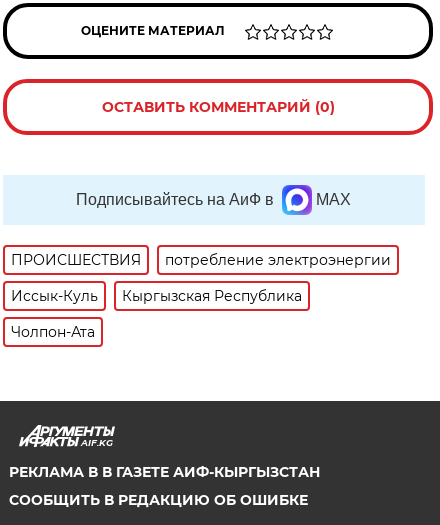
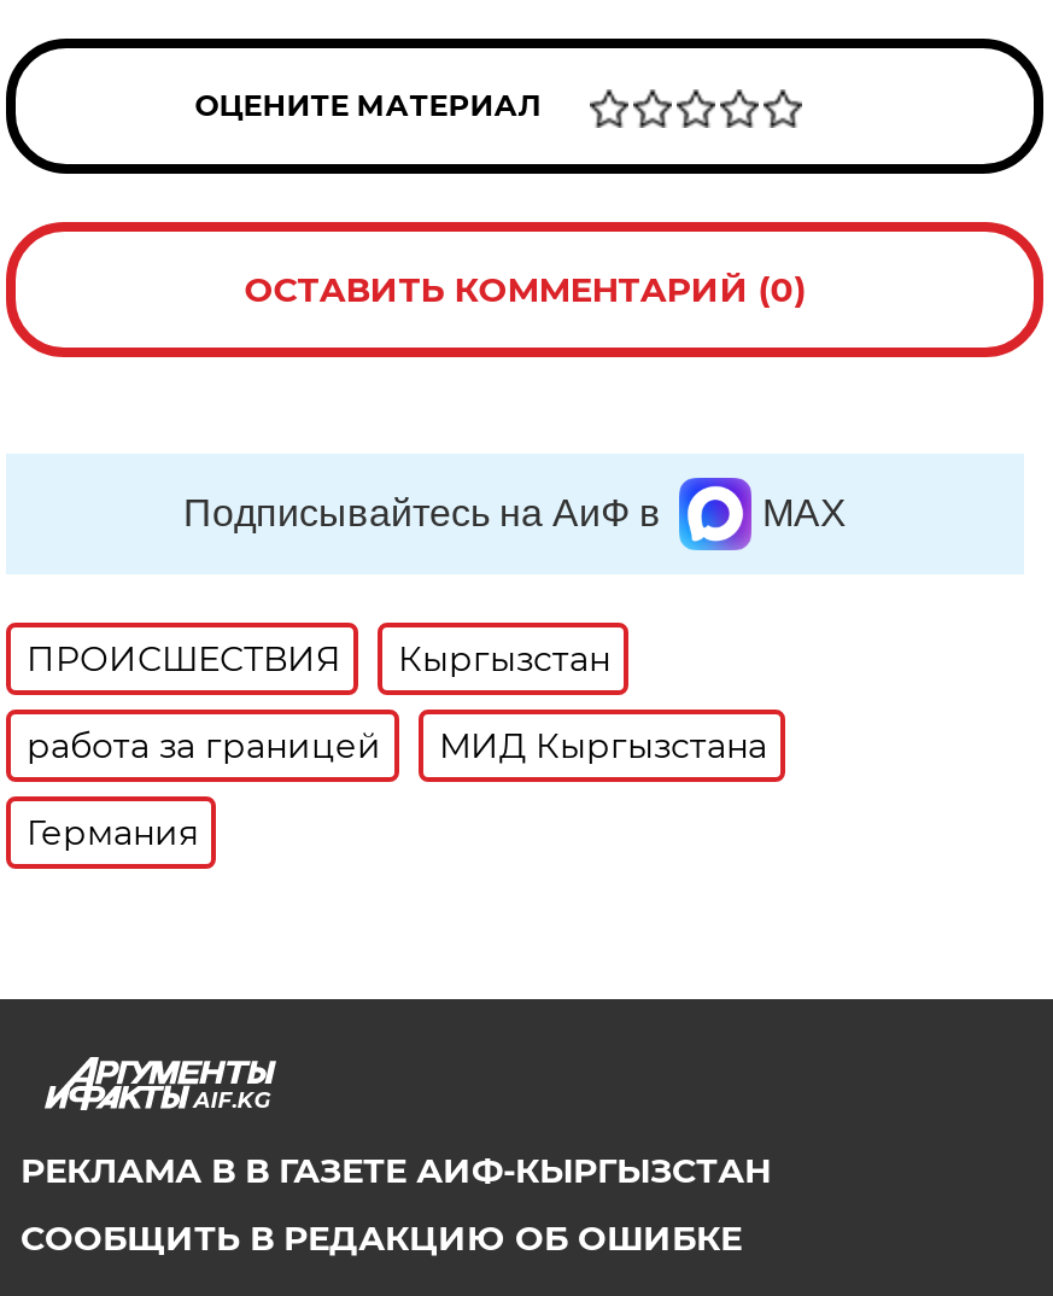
[165,251,391,269] потребление электроэнергии -> [398,637,610,680] Кыргызстан
[11,287,302,305] Иссык-Куль | Кыргызская Республика -> [26,724,767,767] работа за границей | МИД Кыргызстана
[11,323,95,341] Чолпон-Ата -> [26,811,198,854] Германия

